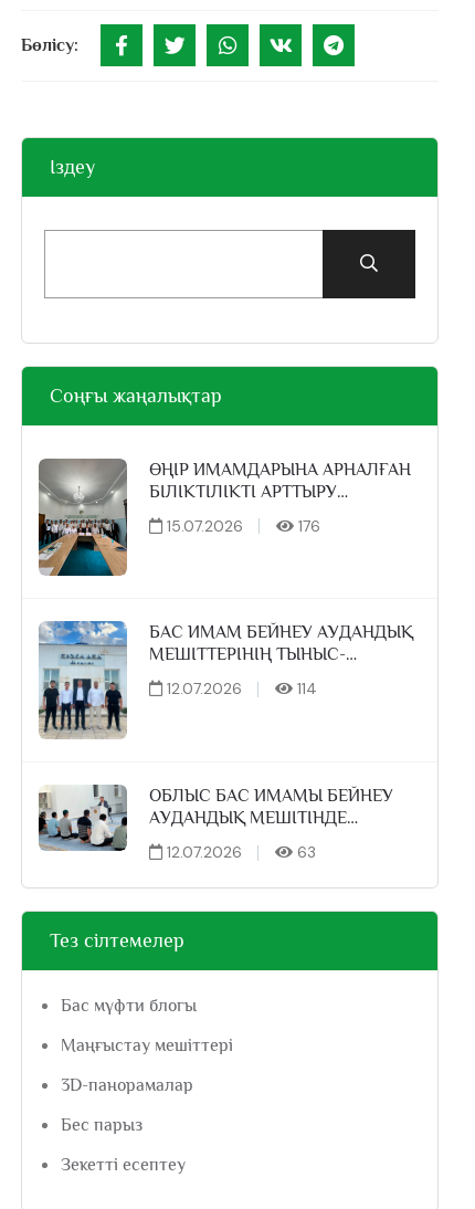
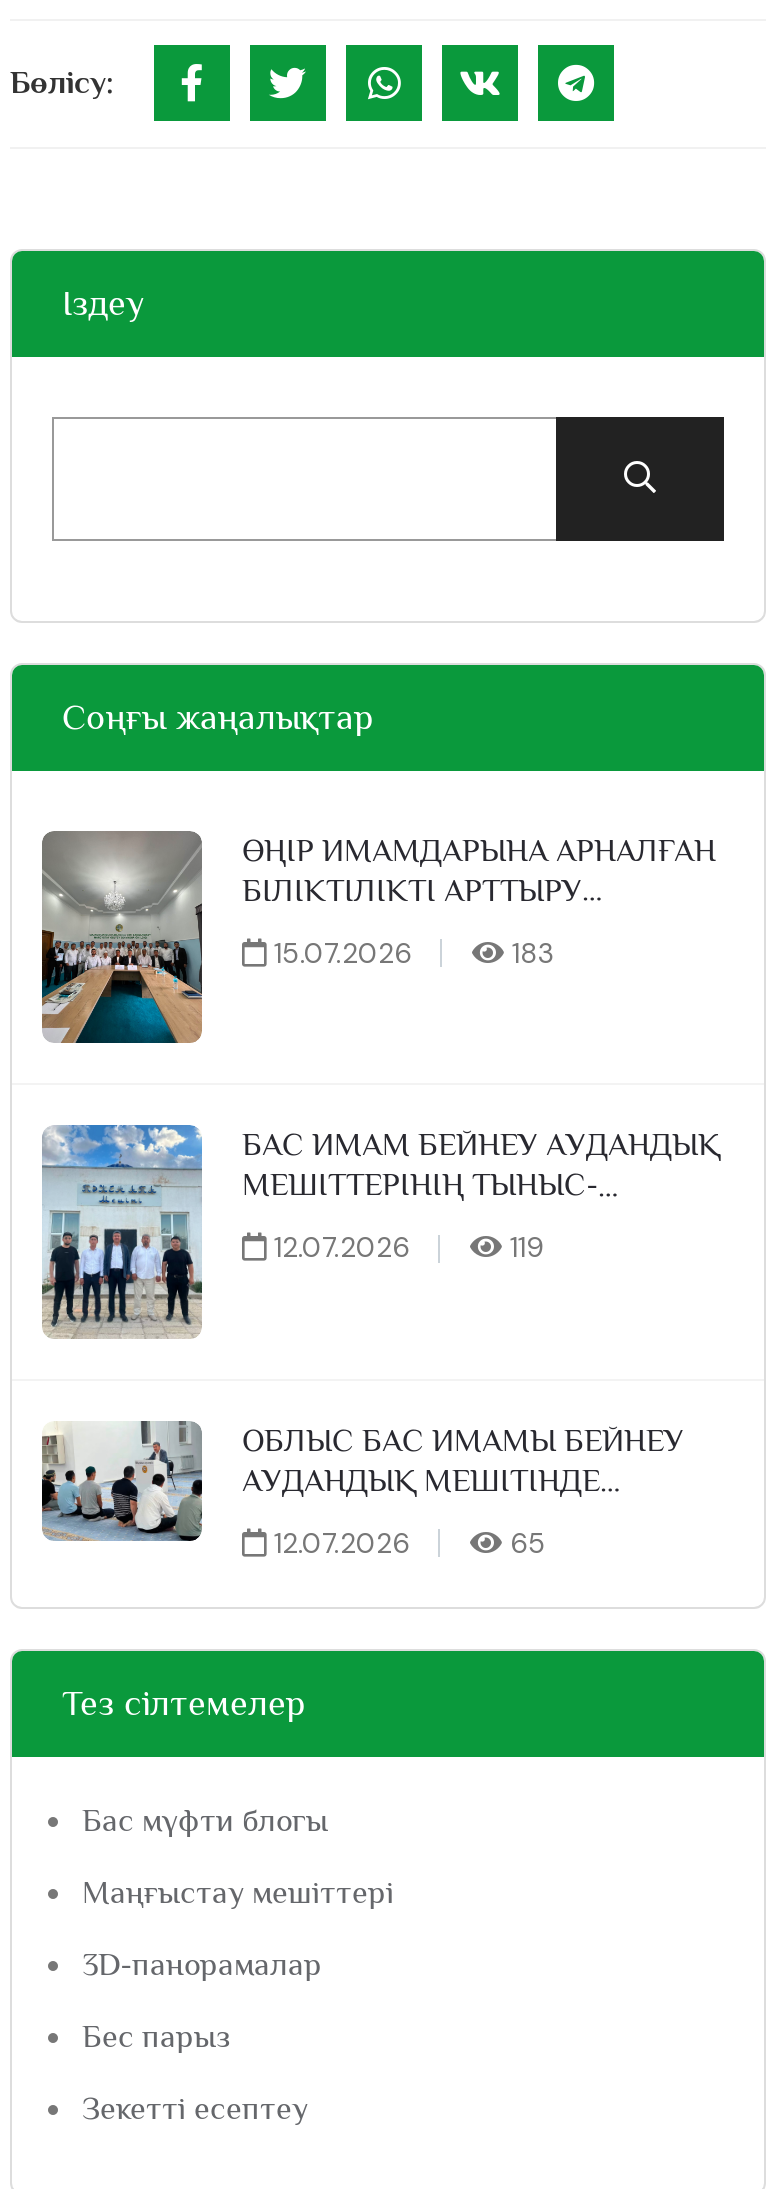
[294,516,320,536] 176 -> [504,934,554,970] 183
[293,679,317,699] 114 -> [502,1230,544,1266] 119
[293,842,316,862] 63 -> [502,1525,546,1561] 65

